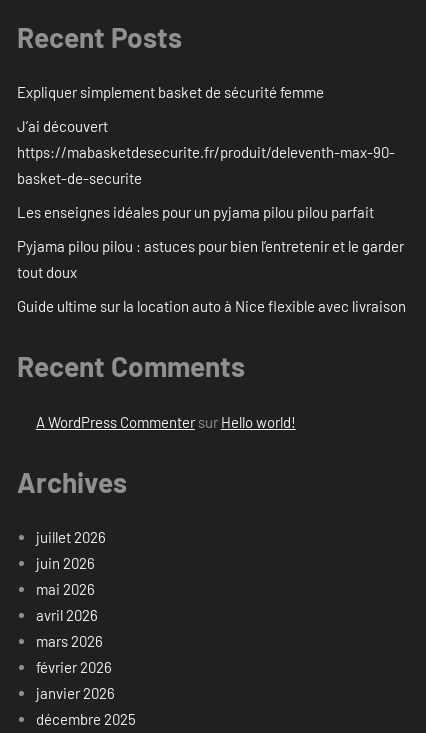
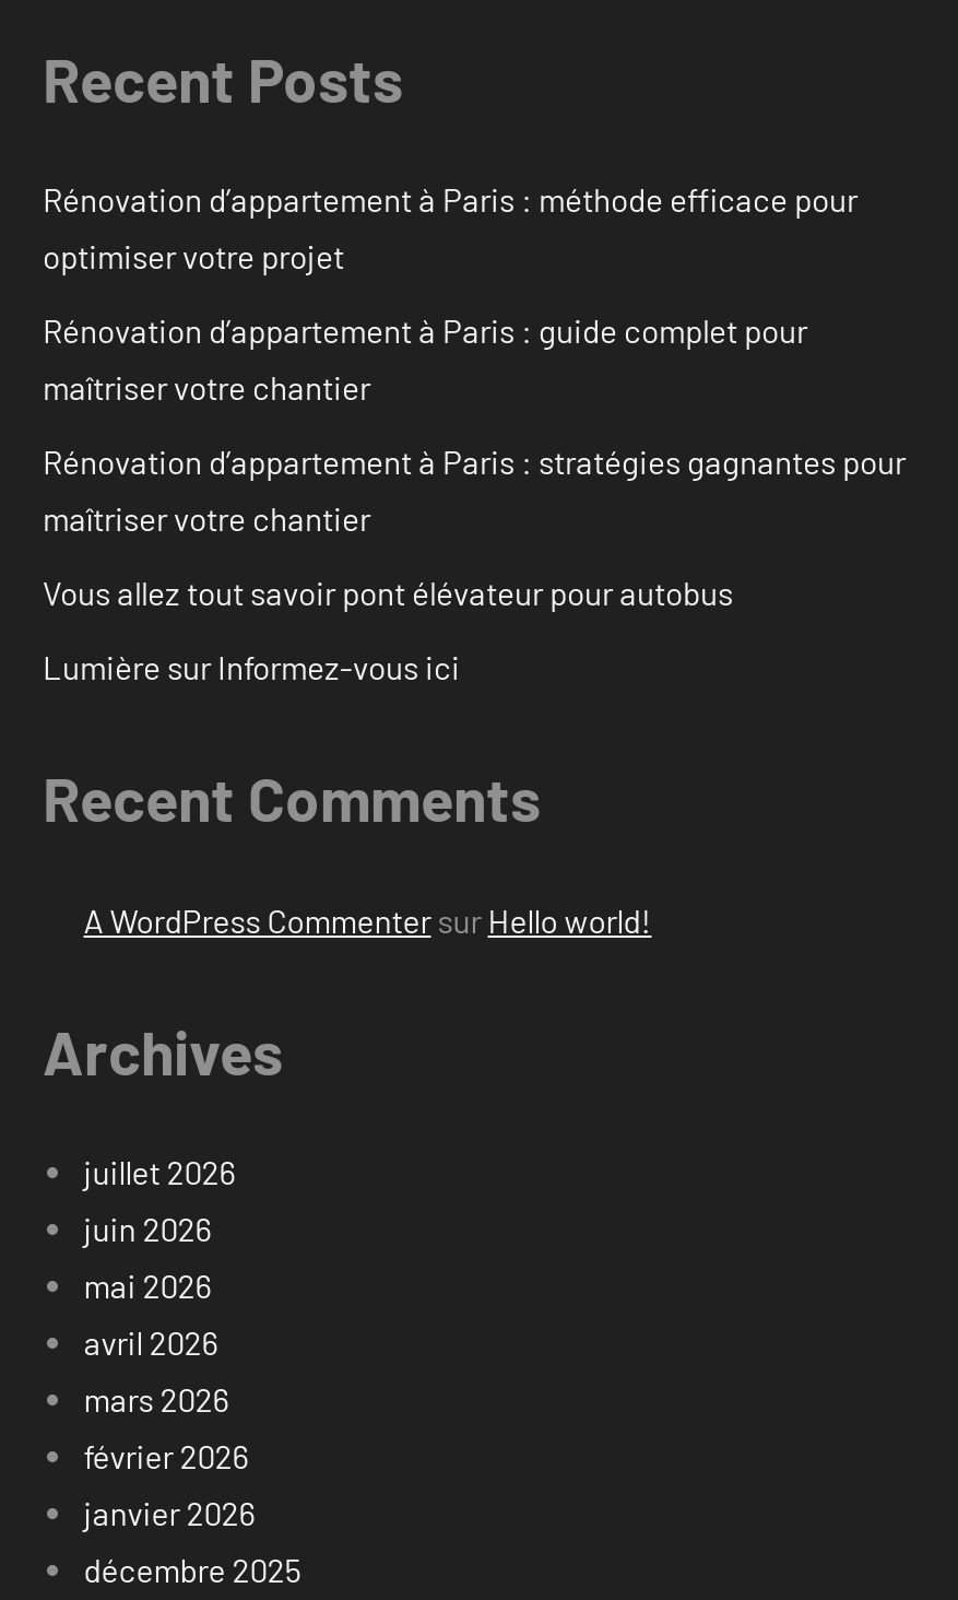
[17,83,324,101] Expliquer simplement basket de sécurité femme -> [43,180,858,276] Rénovation d’appartement à Paris : méthode efficace pour | optimiser votre projet
[17,117,395,187] J’ai découvert | https://mabasketdesecurite.fr/produit/deleventh-max-90- | basket-de-securite -> [43,311,807,407] Rénovation d’appartement à Paris : guide complet pour | maîtriser votre chantier
[17,203,374,221] Les enseignes idéales pour un pyjama pilou pilou parfait -> [43,442,906,538] Rénovation d’appartement à Paris : stratégies gagnantes pour | maîtriser votre chantier
[17,237,404,281] Pyjama pilou pilou : astuces pour bien l’entretenir et le garder | tout doux -> [43,573,733,613] Vous allez tout savoir pont élévateur pour autobus
[17,297,406,315] Guide ultime sur la location auto à Nice flexible avec livraison -> [43,648,460,687] Lumière sur Informez-vous ici

